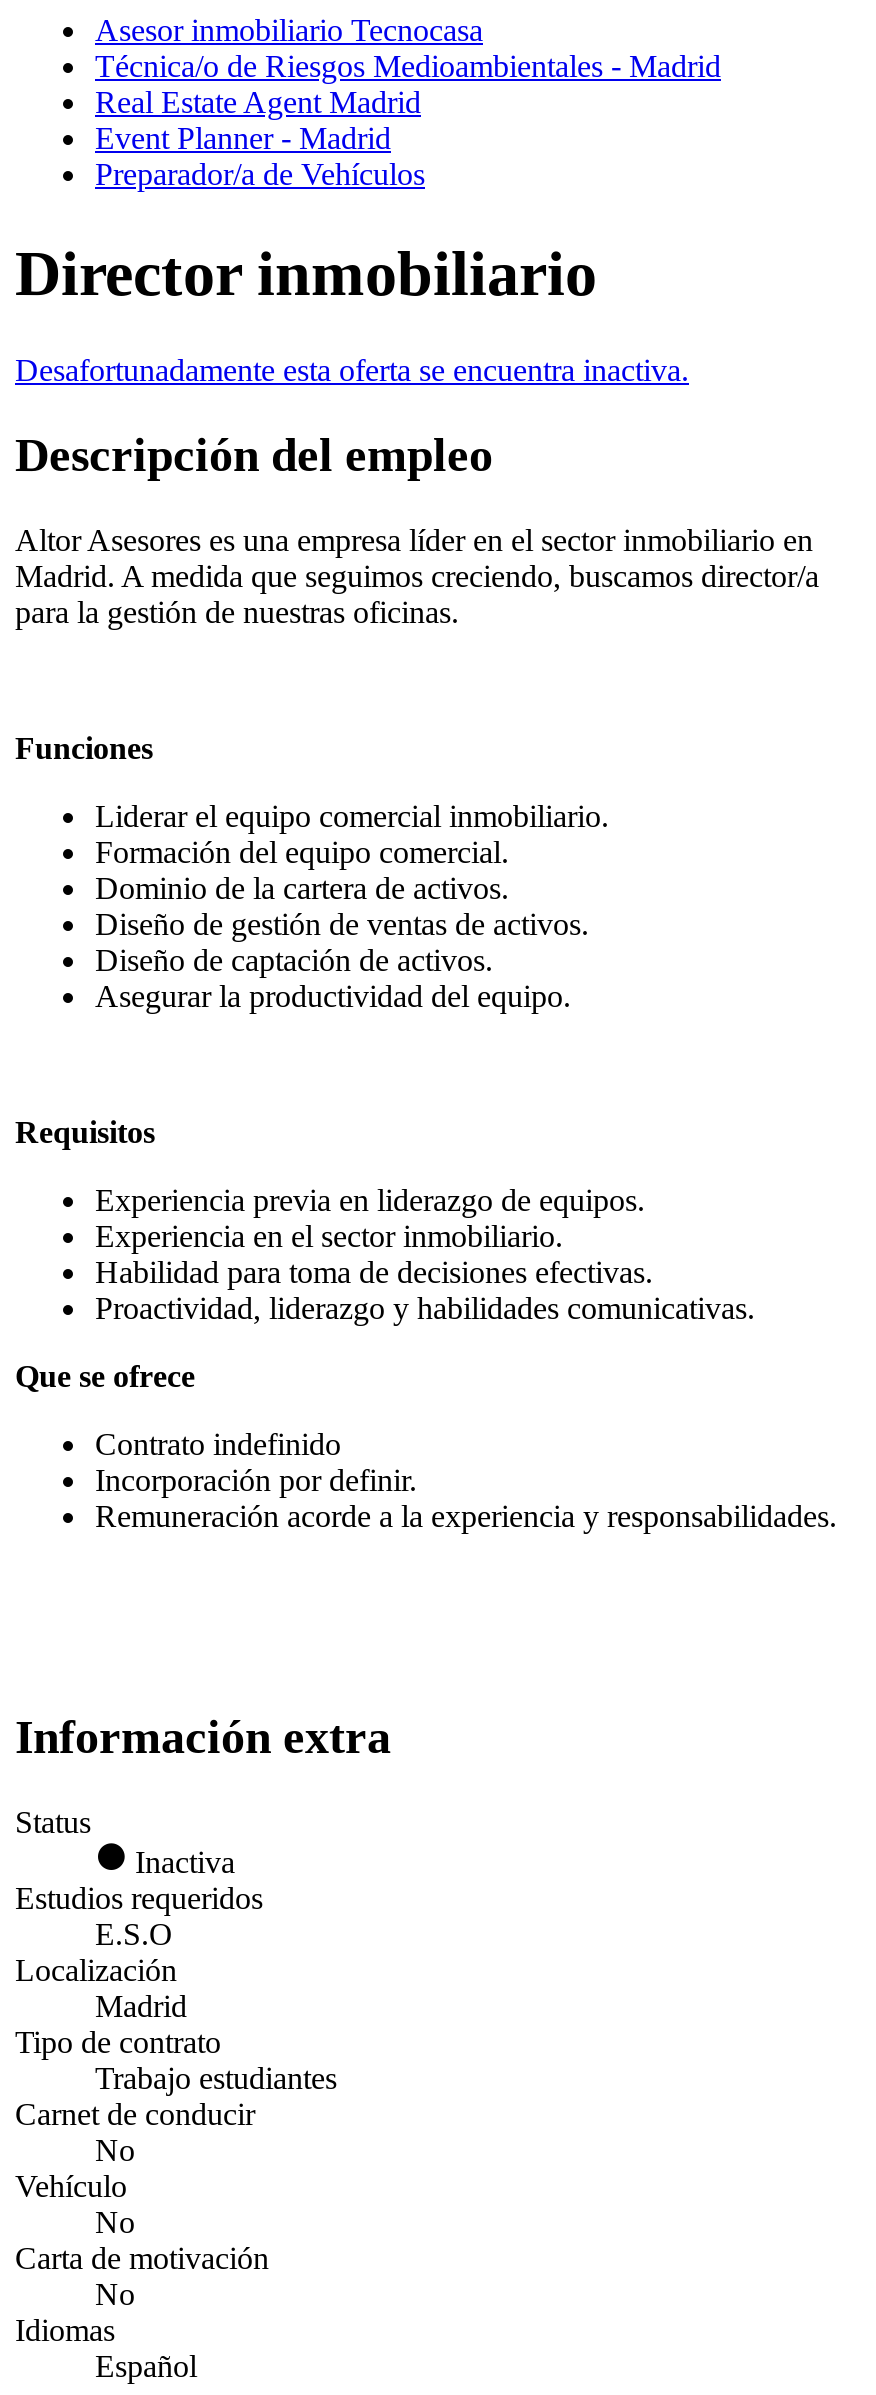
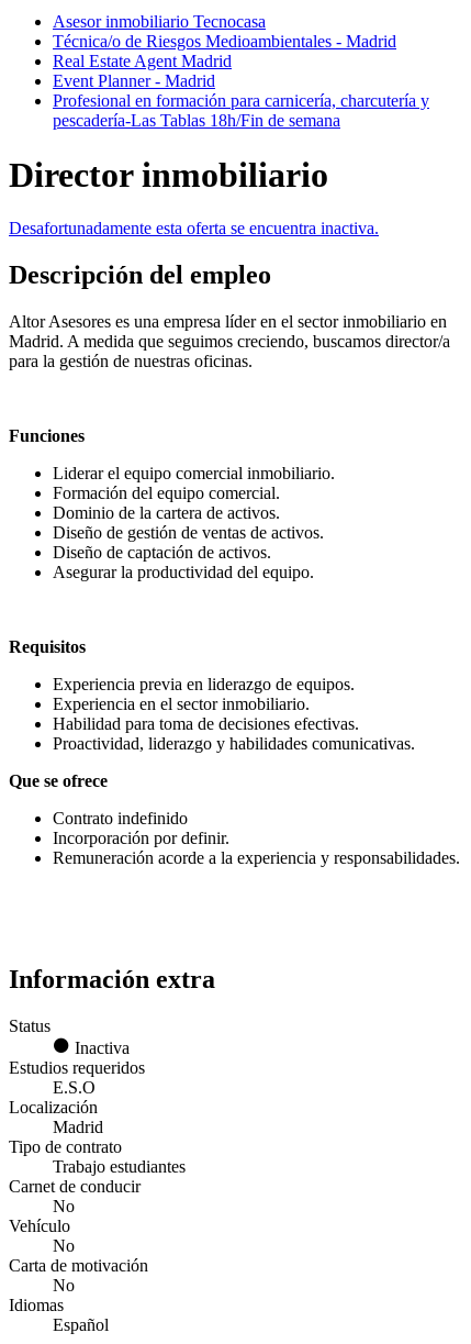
[95,158,425,192] Preparador/a de Vehículos -> [53,92,429,130] Profesional en formación para carnicería, charcutería y | pescadería-Las Tablas 18h/Fin de semana

